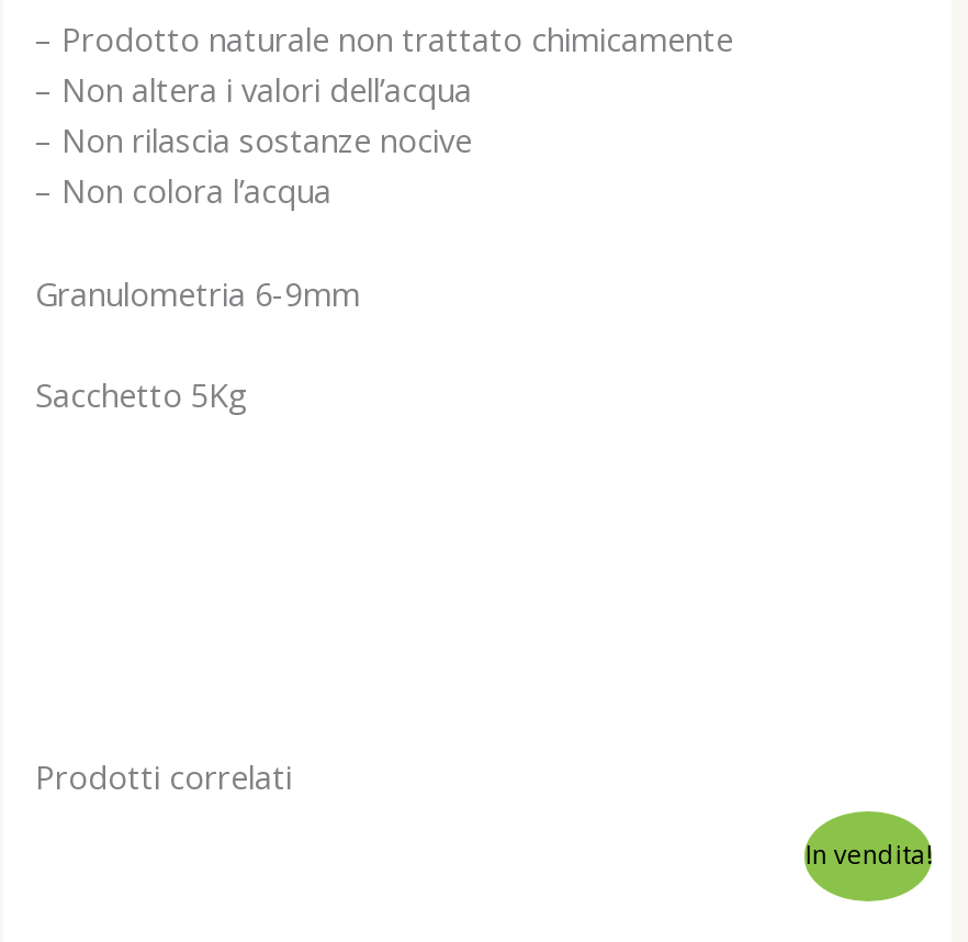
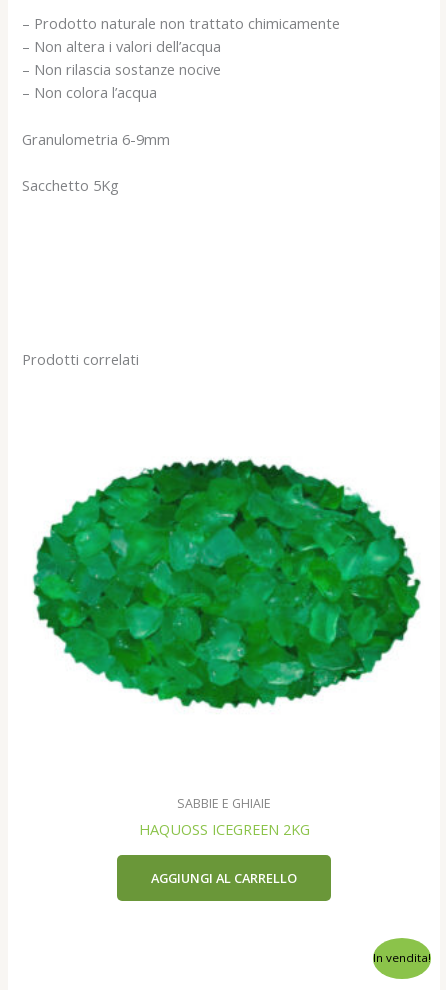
none -> [32,458,422,710] [image]
none -> [138,795,309,887] SABBIE E GHIAIE | HAQUOSS ICEGREEN 2KG | AGGIUNGI AL CARRELLO

